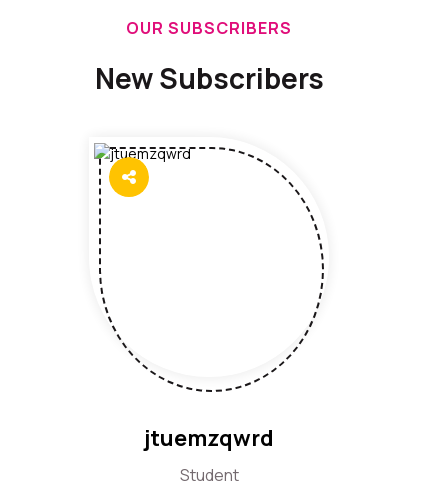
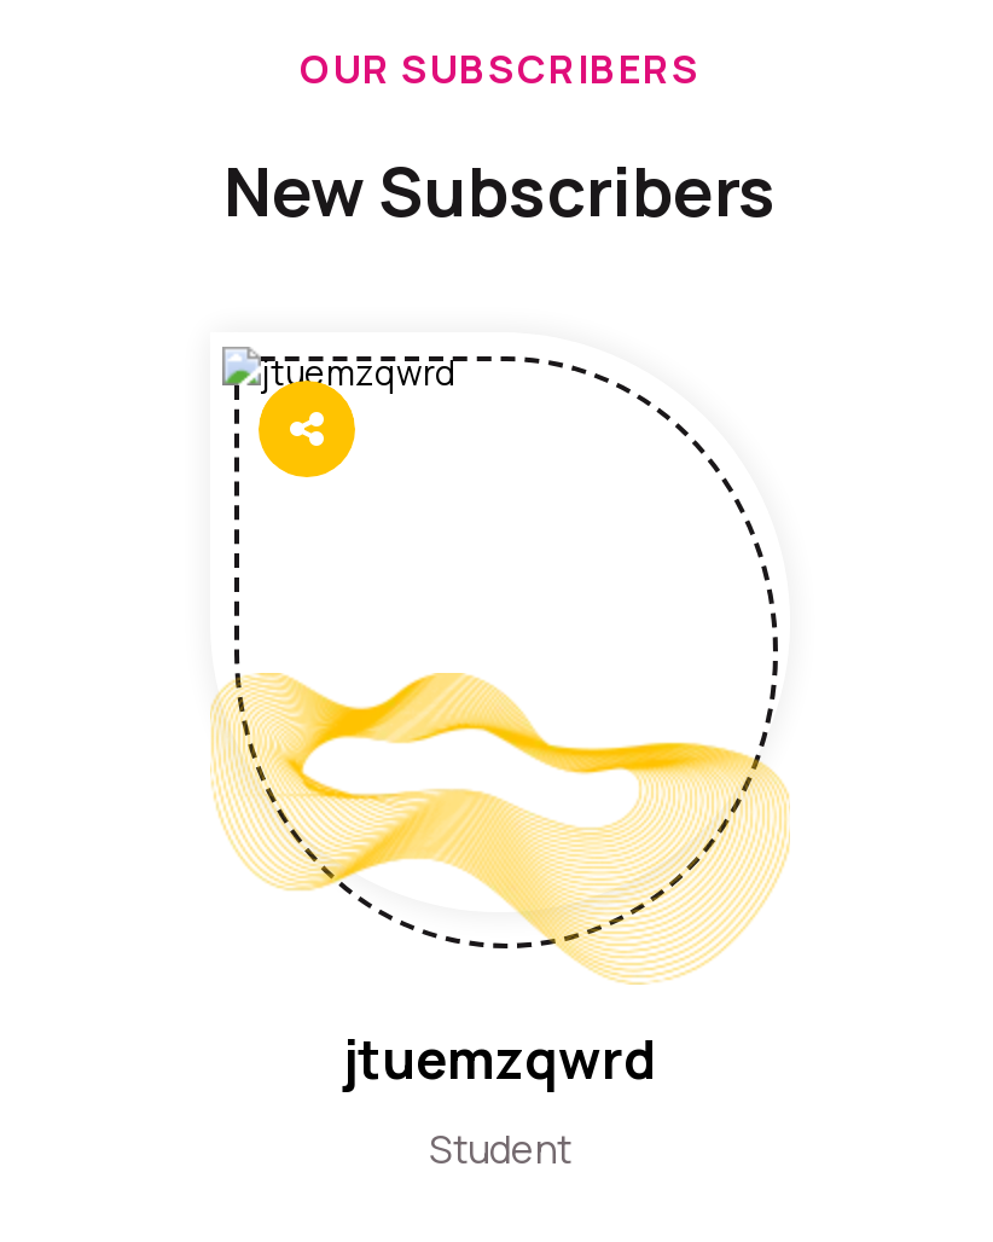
none -> [210,671,790,985] [image]

